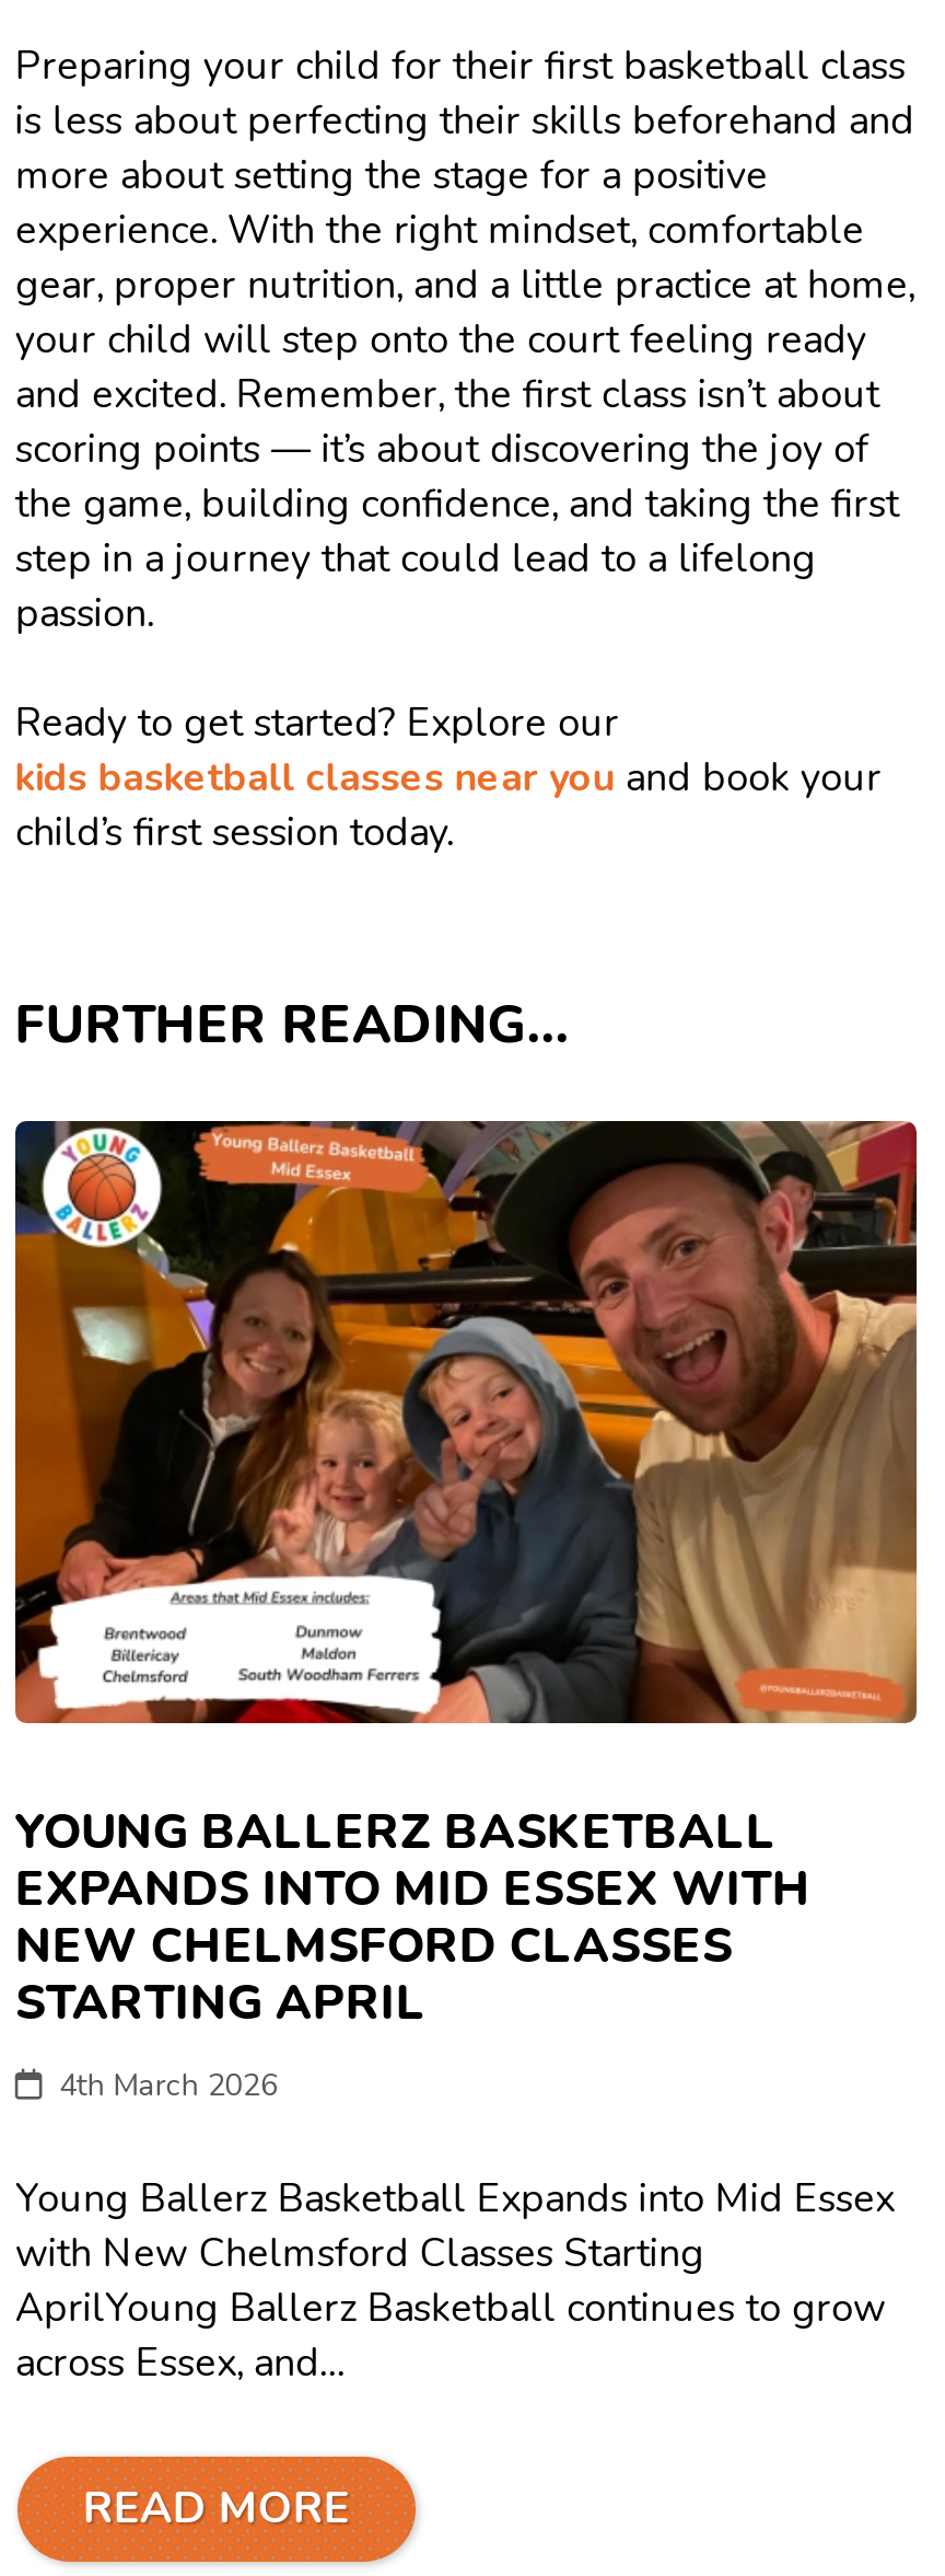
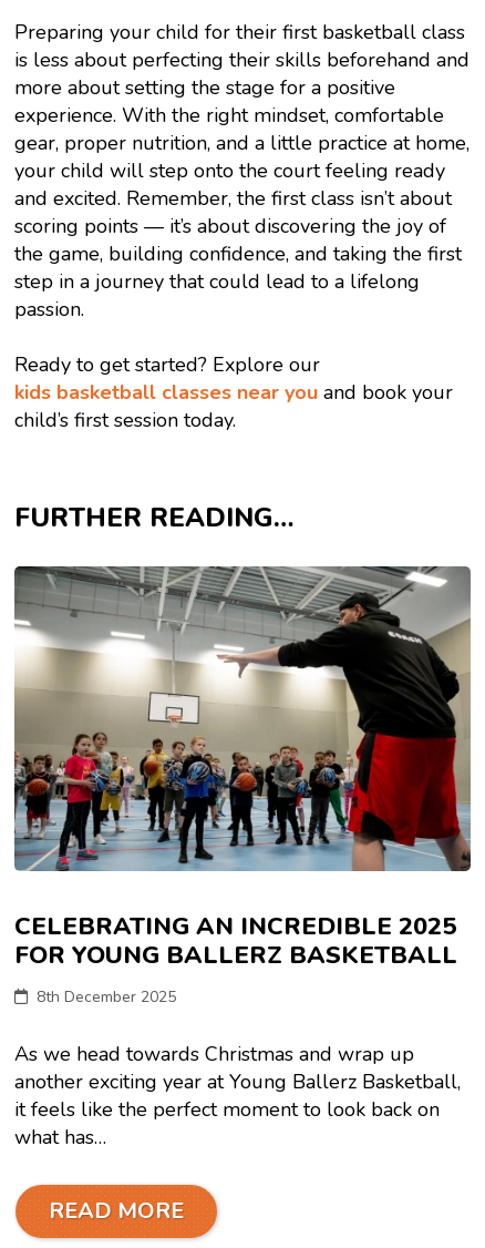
[13,1119,919,2106] [image] | YOUNG BALLERZ BASKETBALL | EXPANDS INTO MID ESSEX WITH | NEW CHELMSFORD CLASSES | STARTING APRIL | 4th March 2026 -> [13,565,471,1007] [image] | CELEBRATING AN INCREDIBLE 2025 | FOR YOUNG BALLERZ BASKETBALL | 8th December 2025
[15,2172,894,2389] Young Ballerz Basketball Expands into Mid Essex | with New Chelmsford Classes Starting | AprilYoung Ballerz Basketball continues to grow | across Essex, and… -> [14,1041,461,1150] As we head towards Christmas and wrap up | another exciting year at Young Ballerz Basketball, | it feels like the perfect moment to look back on | what has…

